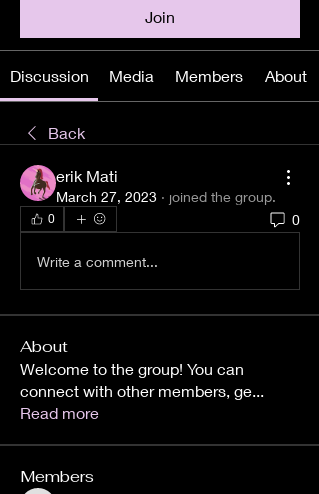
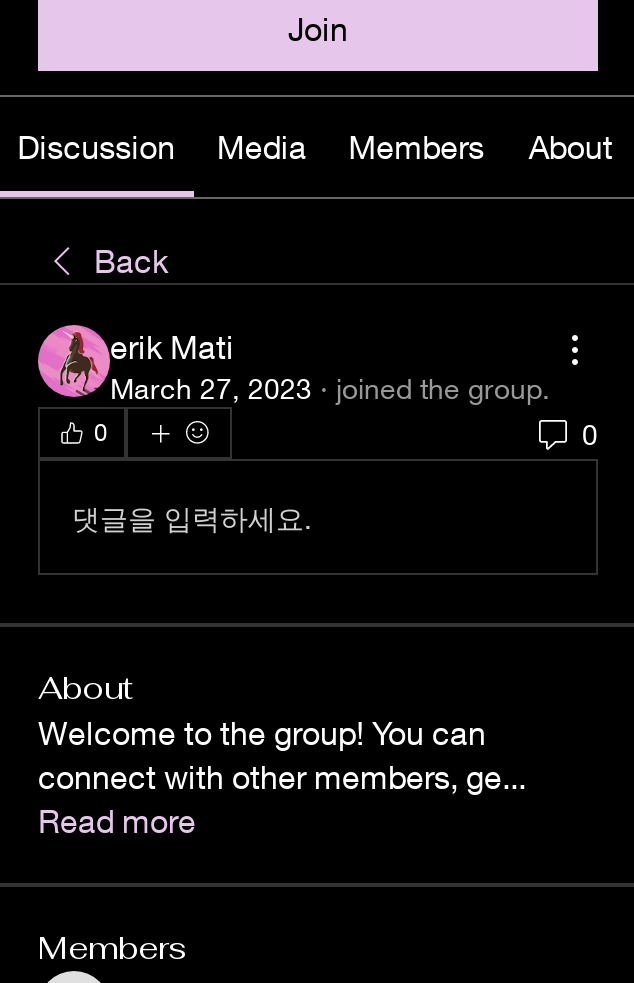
[37,252,158,269] Write a comment... -> [72,500,312,534] 댓글을 입력하세요.

